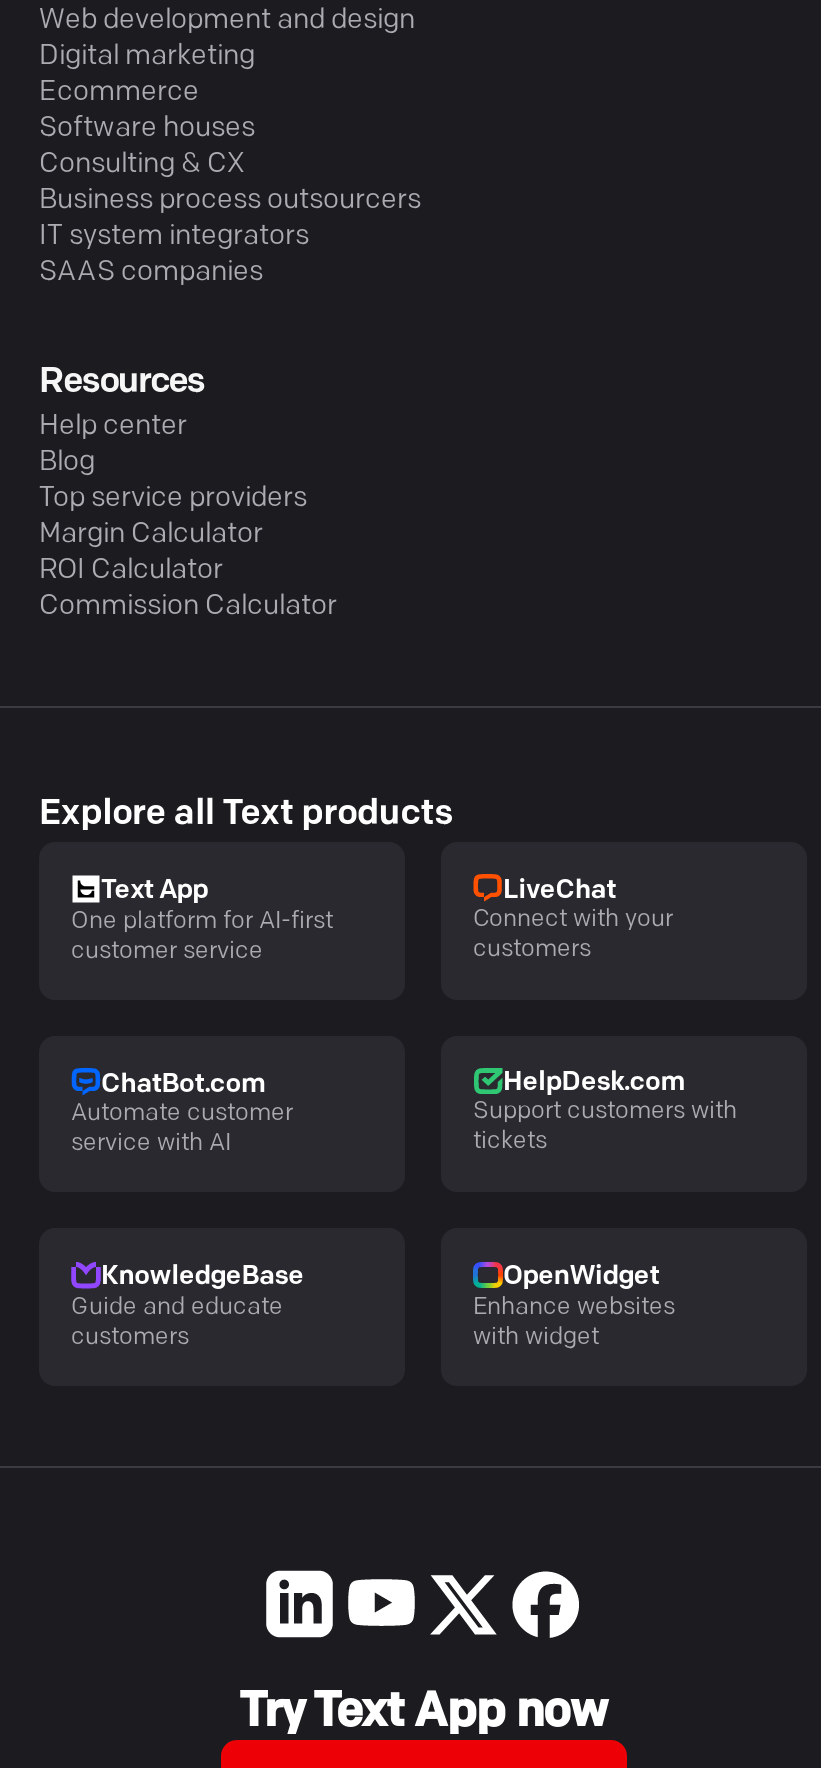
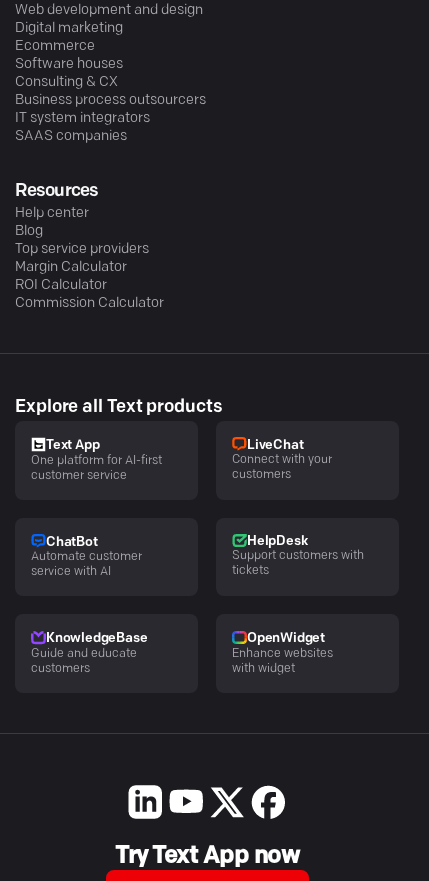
[101,1071,265,1097] ChatBot.com -> [46,536,98,549] ChatBot
[503,1070,684,1096] HelpDesk.com -> [247,535,307,548] HelpDesk

